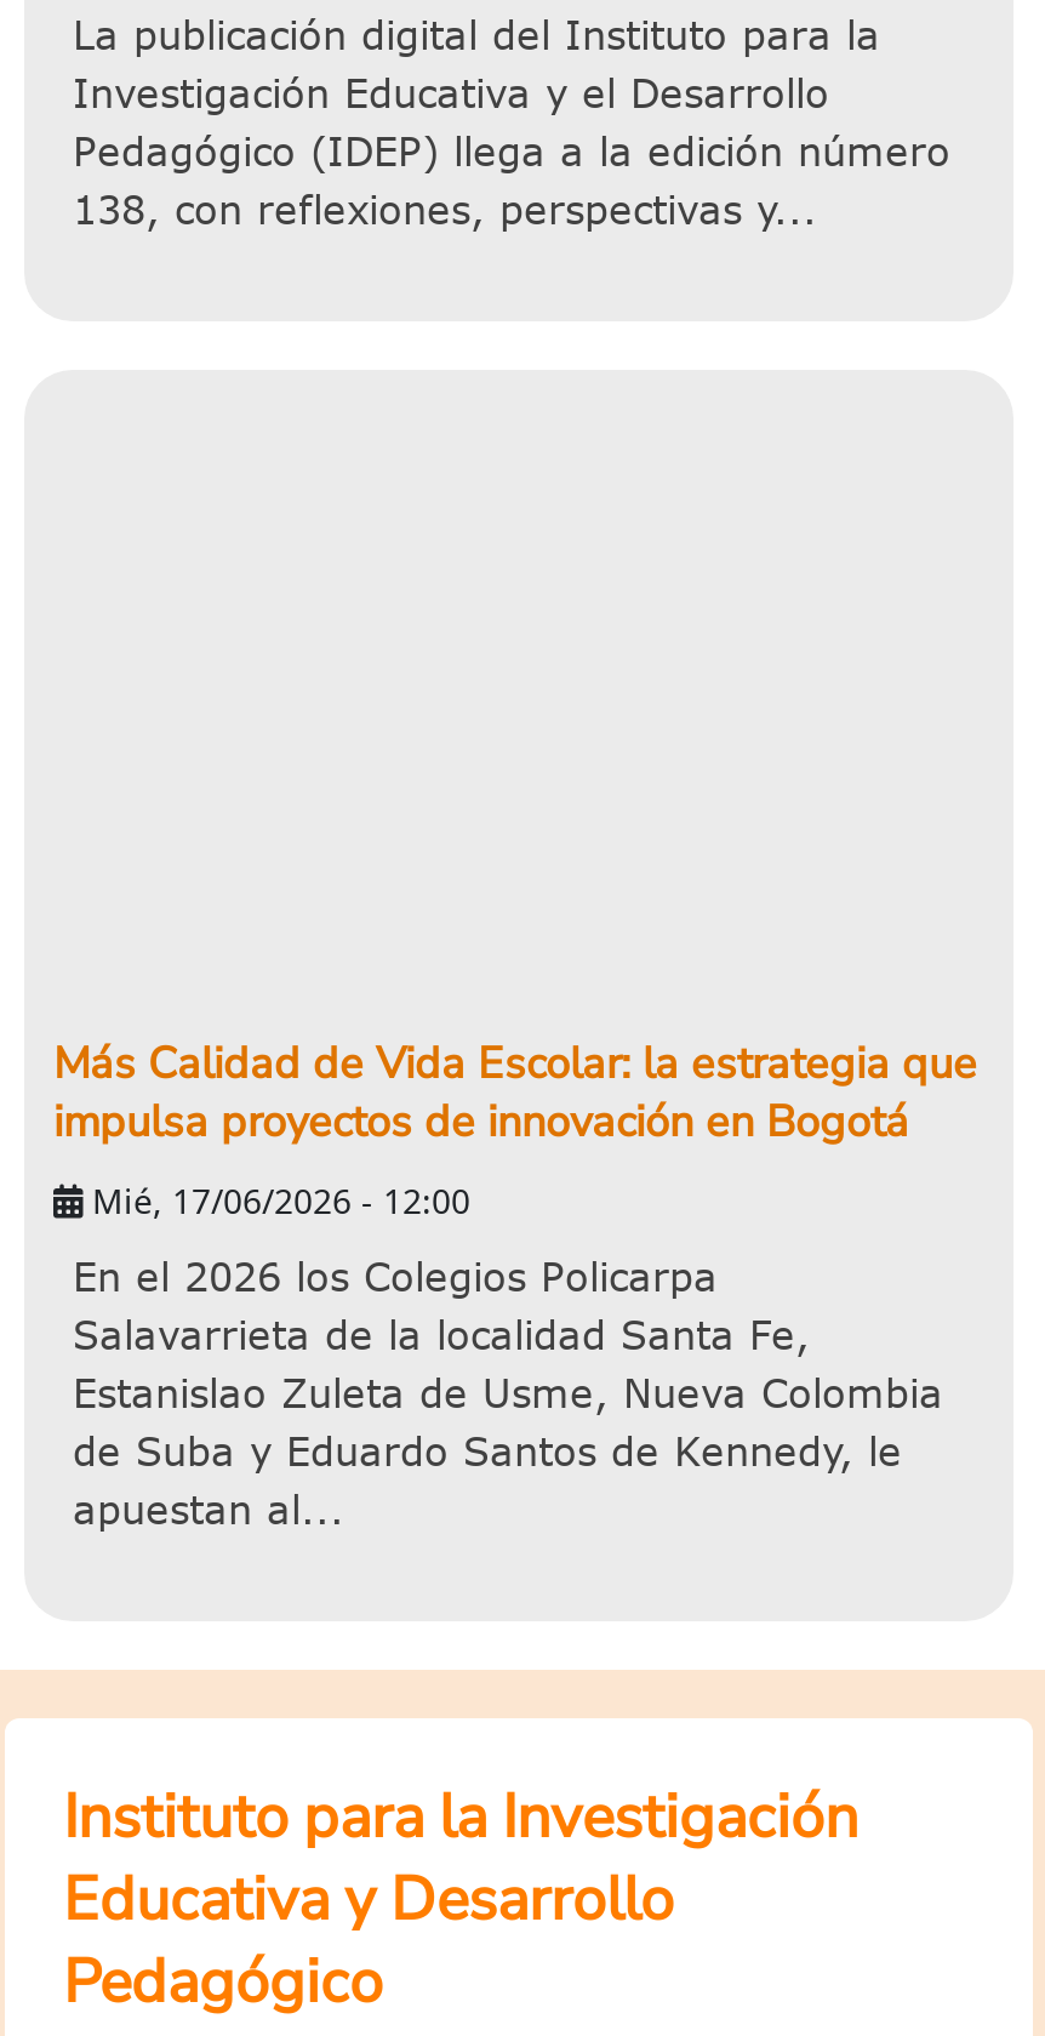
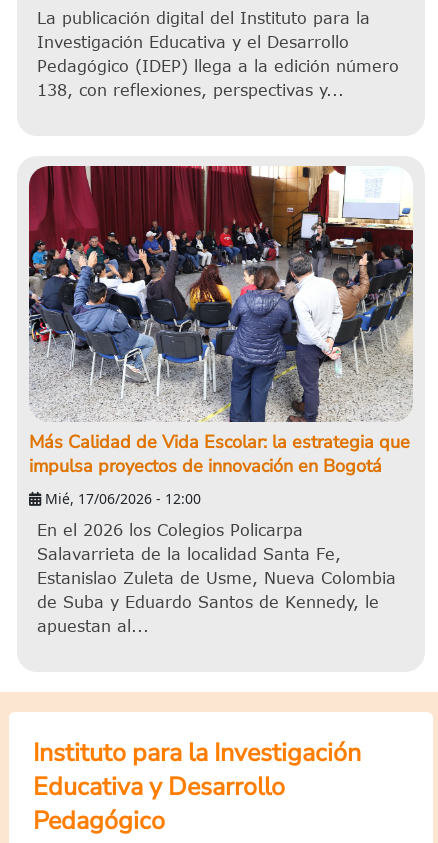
none -> [28,165,414,423] [image]

